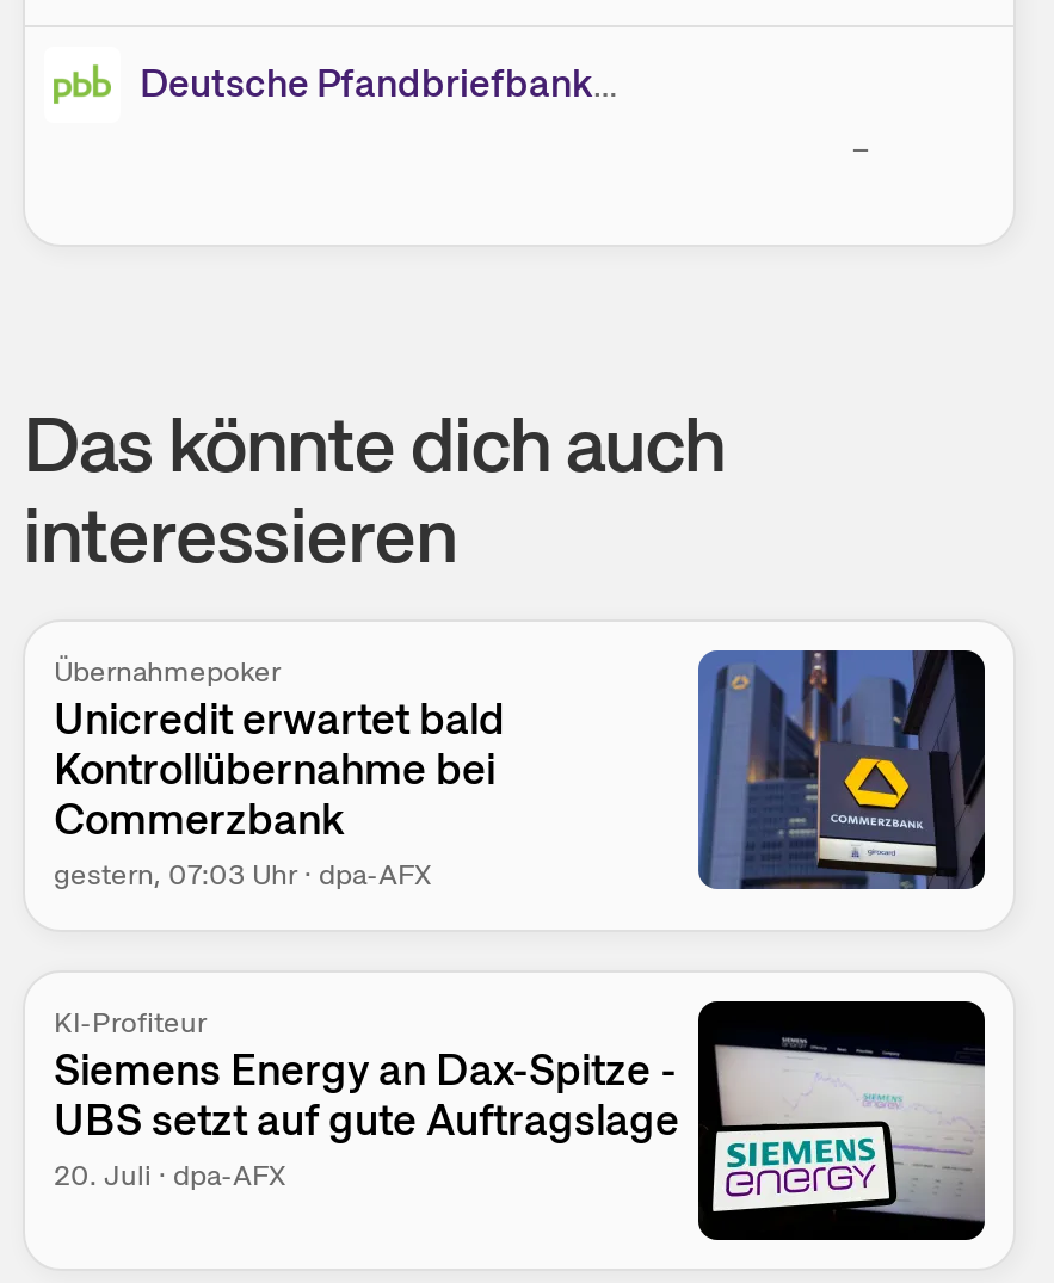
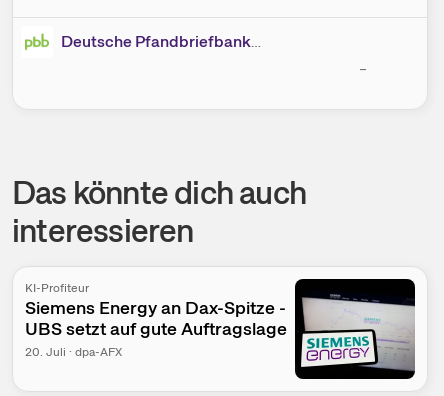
[54,652,505,893] Übernahmepoker | Unicredit erwartet bald | Kontrollübernahme bei | Commerzbank | gestern, 07:03 Uhr · dpa-AFX -> none
[696,648,987,892] [image] -> none

